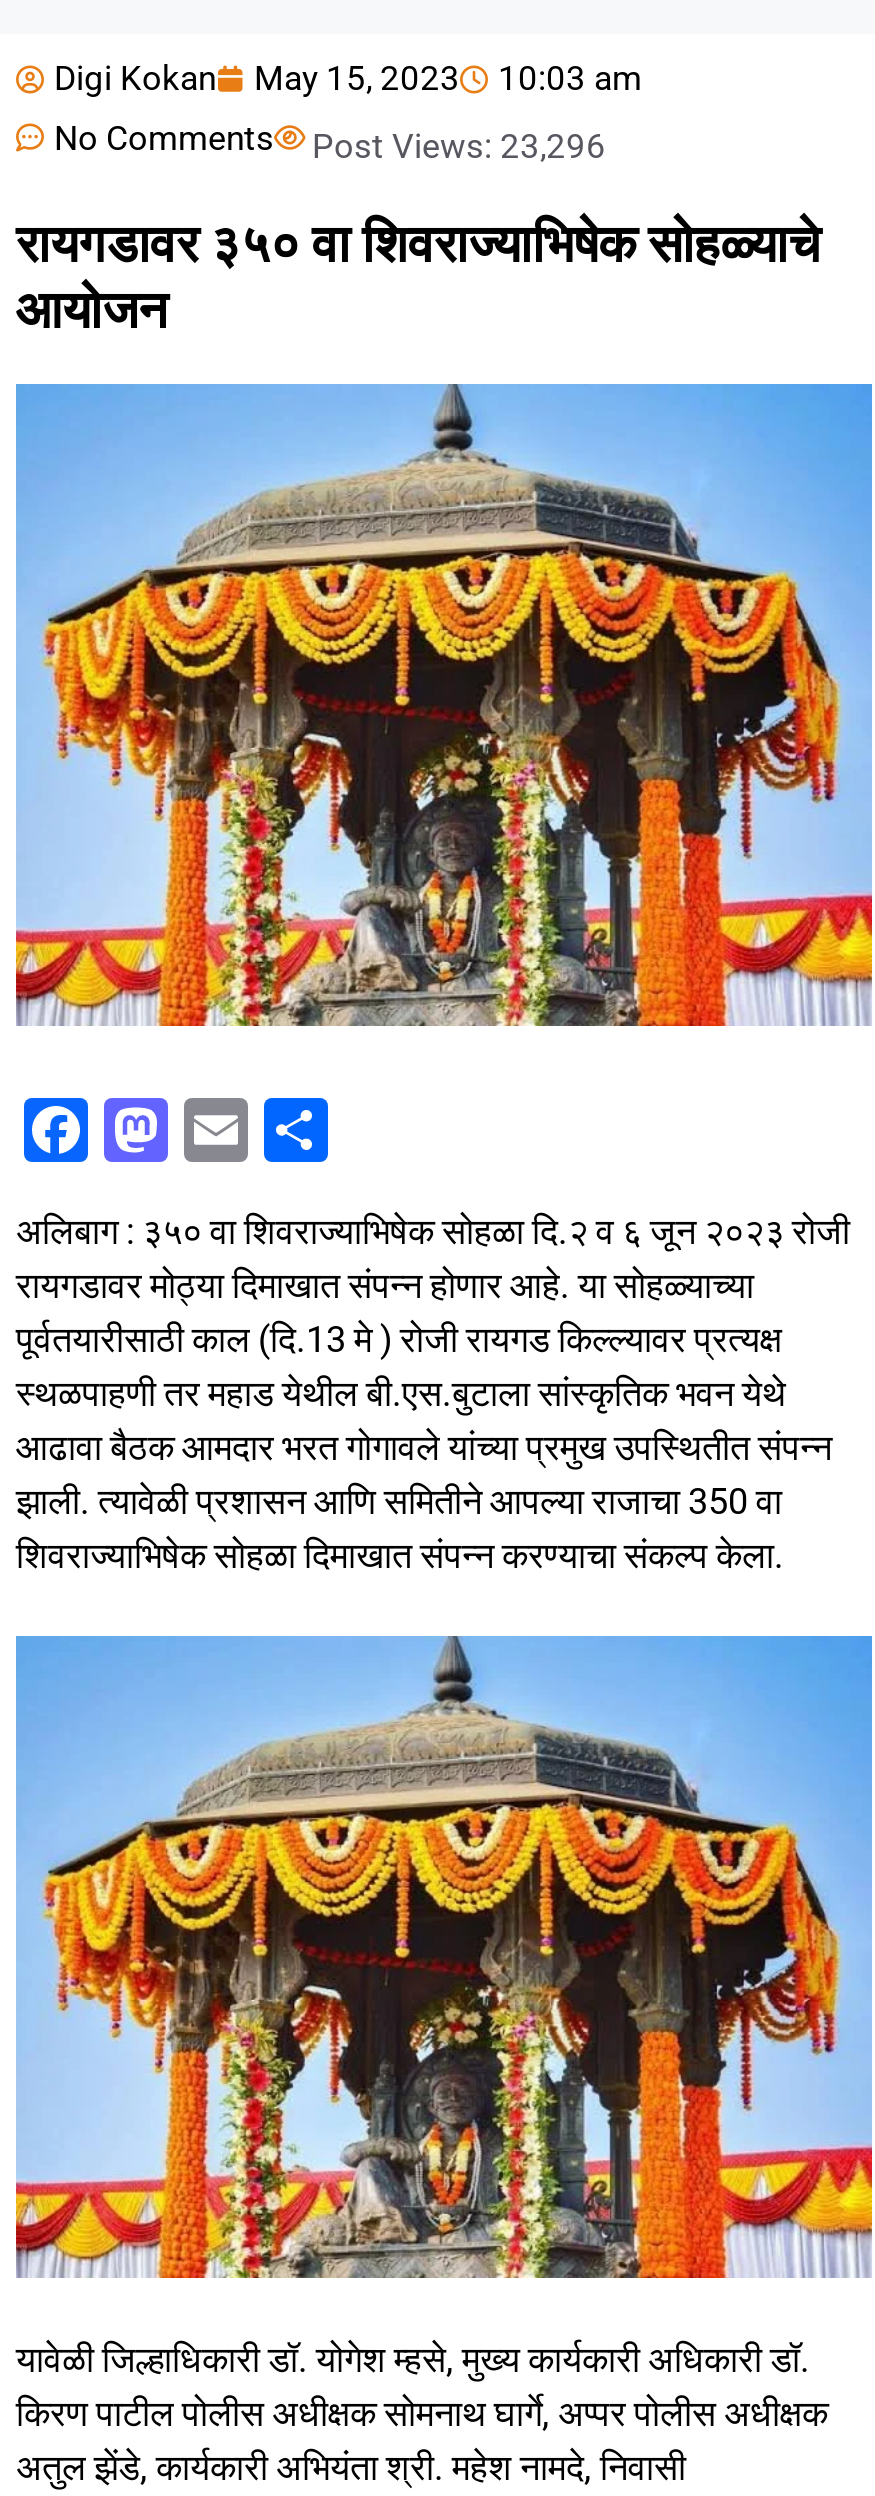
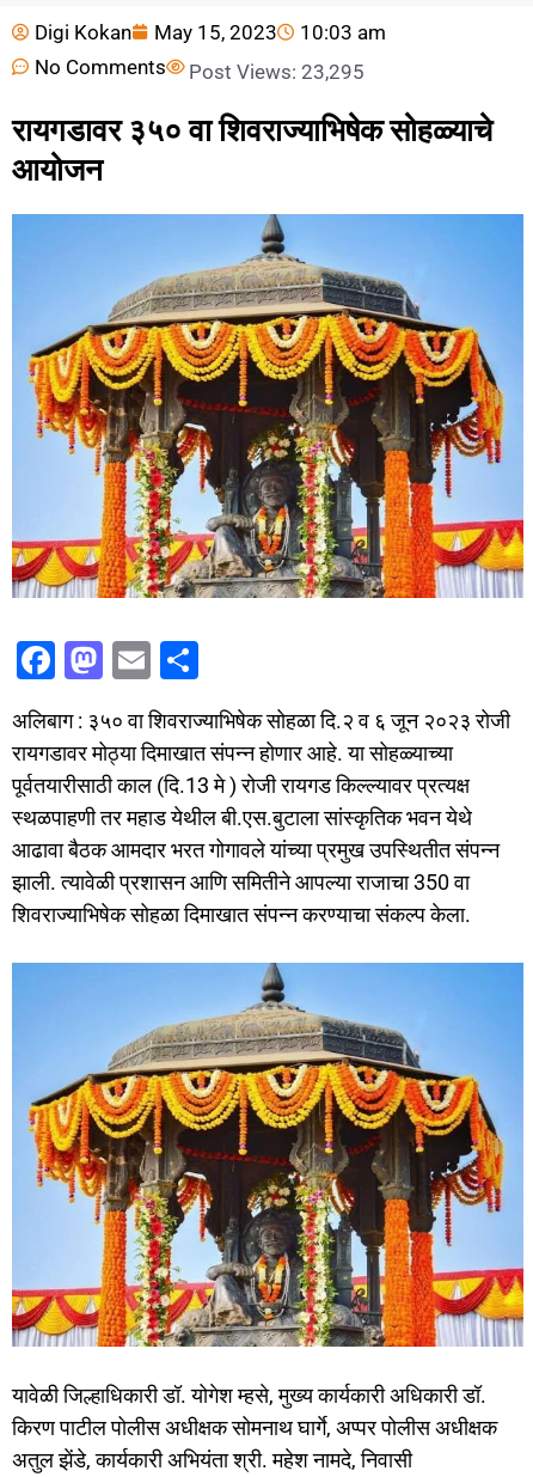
[54,118,606,166] No Comments Post Views: 23,296 -> [35,55,364,84] No Comments Post Views: 23,295

